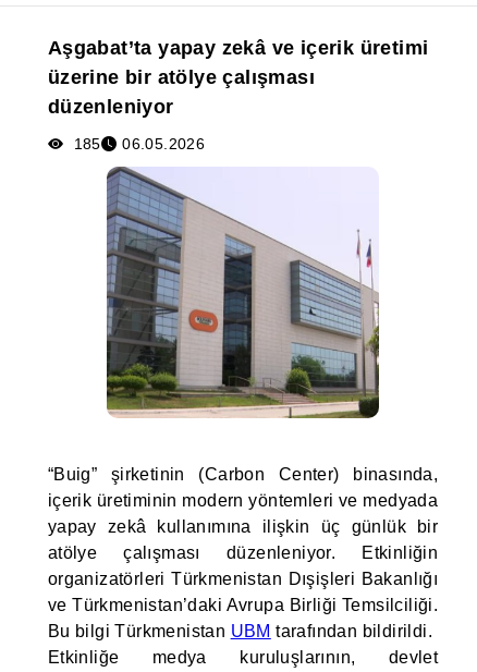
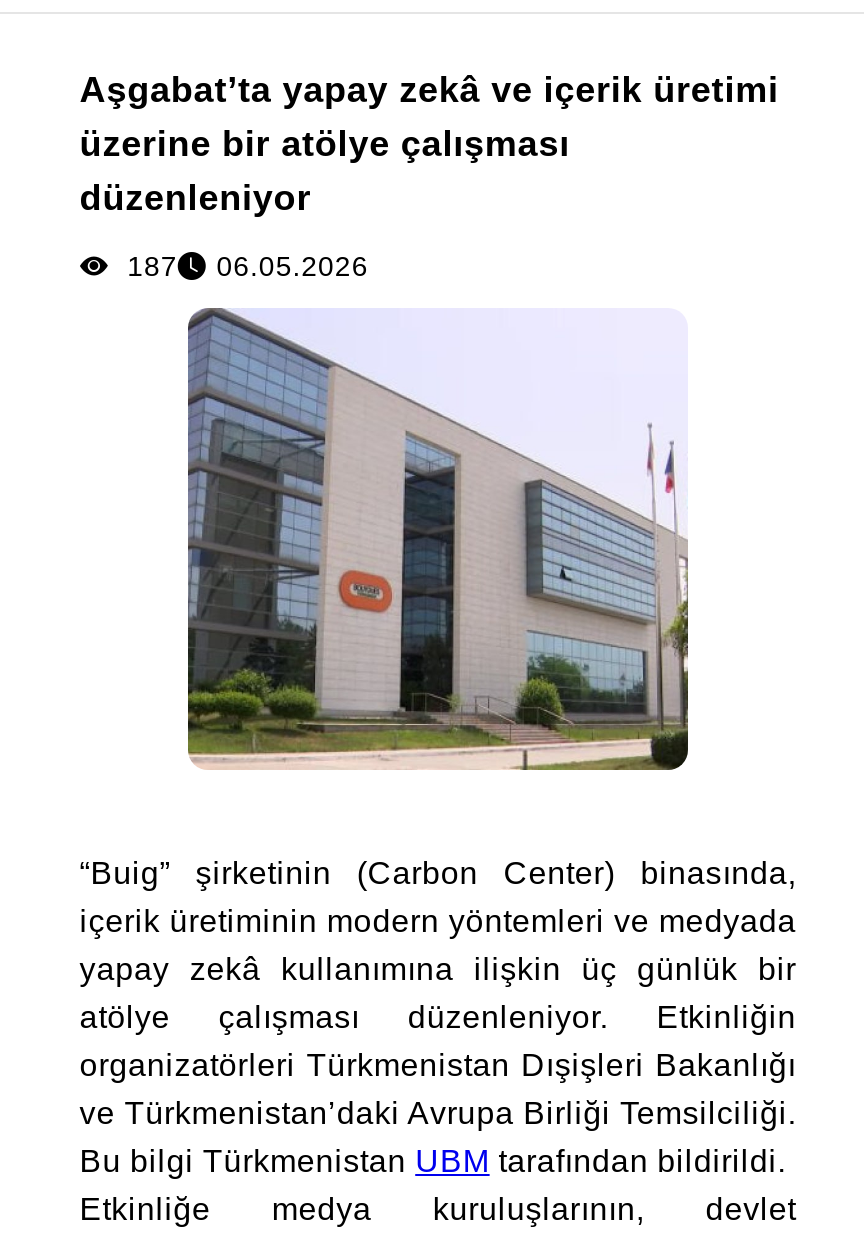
[69,135,205,152] 185 06.05.2026 -> [118,250,368,282] 187 06.05.2026

